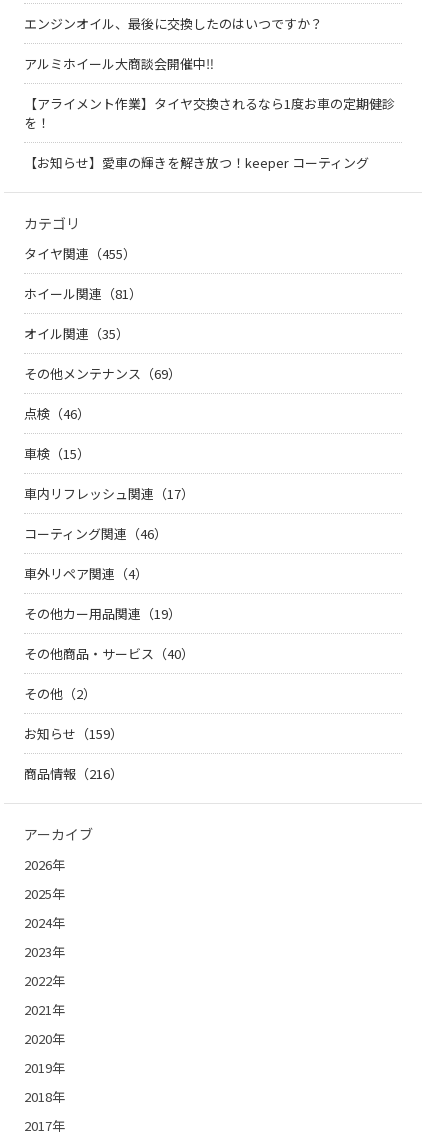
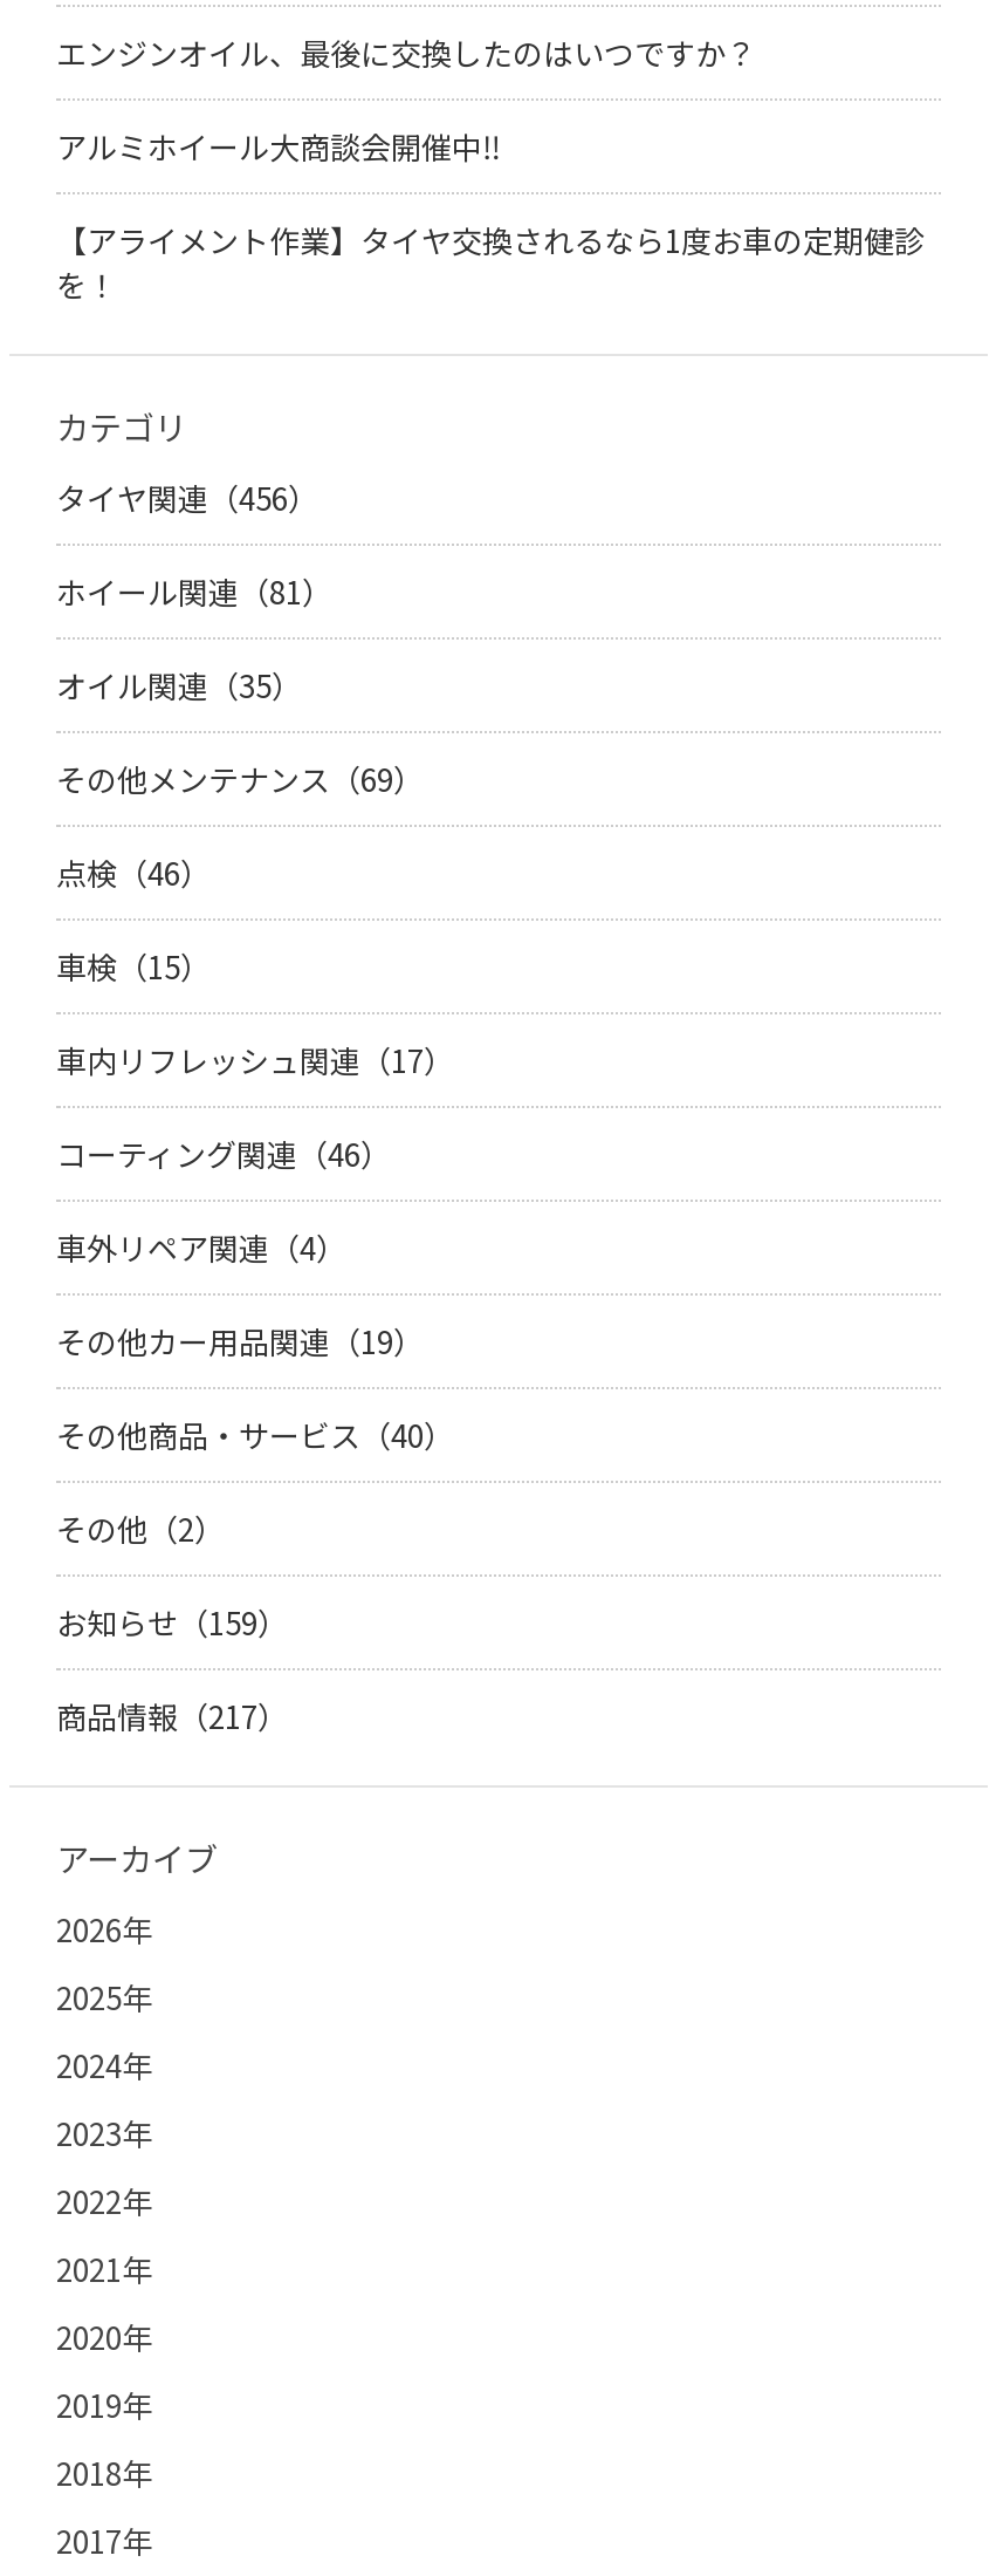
[24,153,369,172] 【お知らせ】愛車の輝きを解き放つ！keeper コーティング -> none
[24,244,136,263] タイヤ関連（455） -> [56,475,318,519] タイヤ関連（456）
[24,764,123,783] 商品情報（216） -> [56,1693,288,1738] 商品情報（217）

